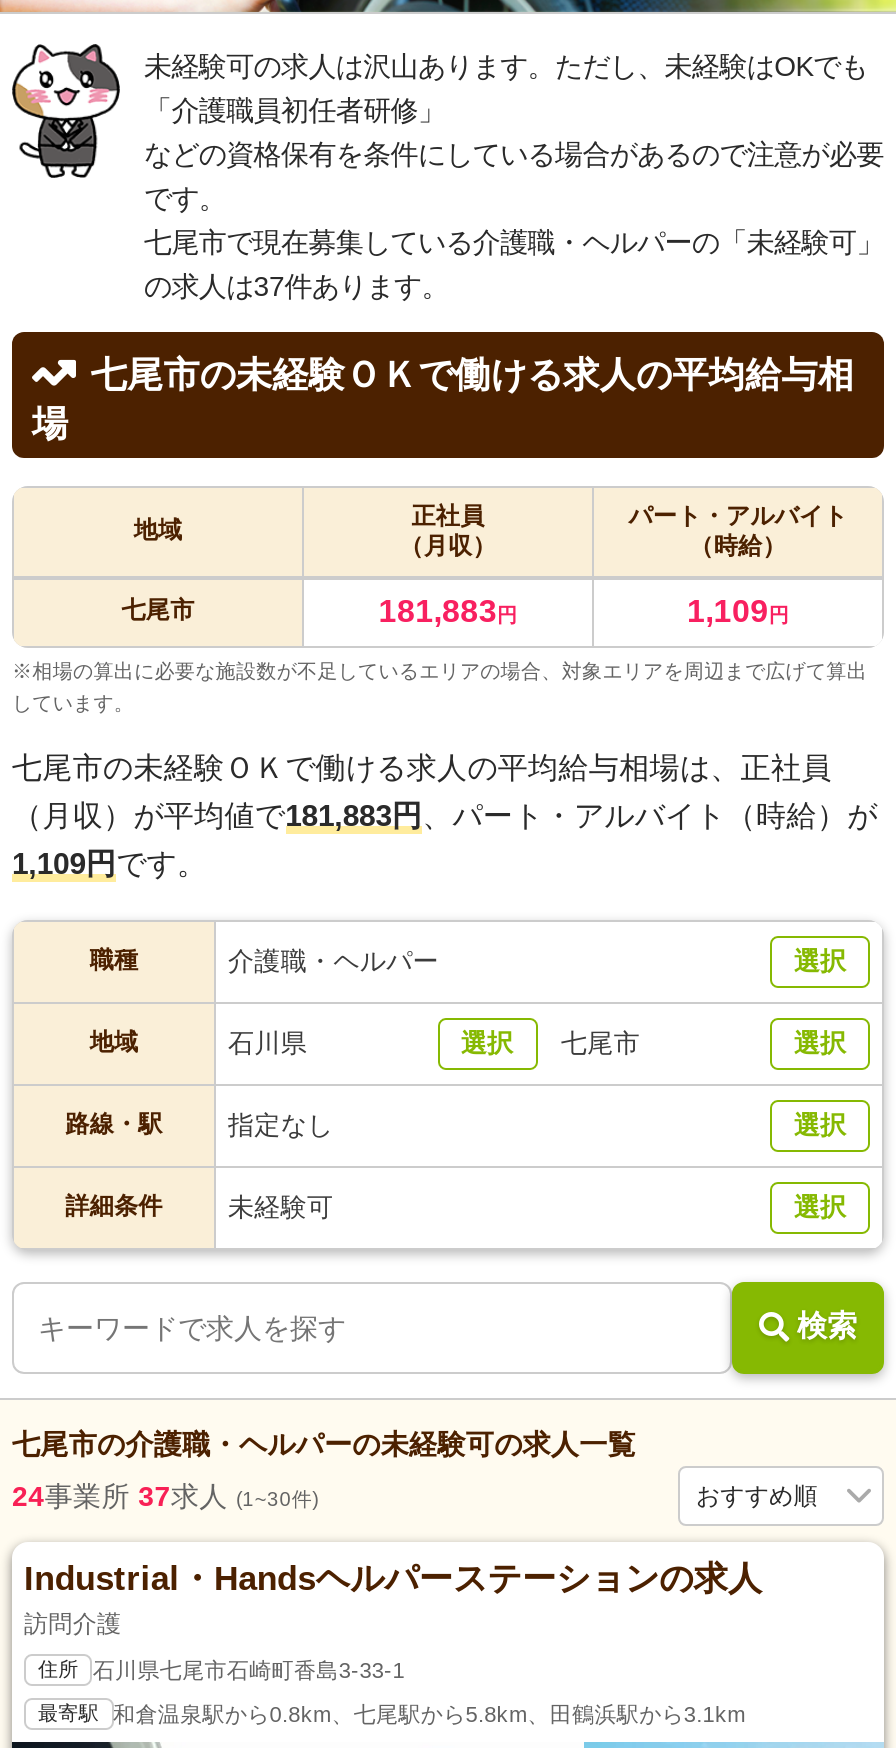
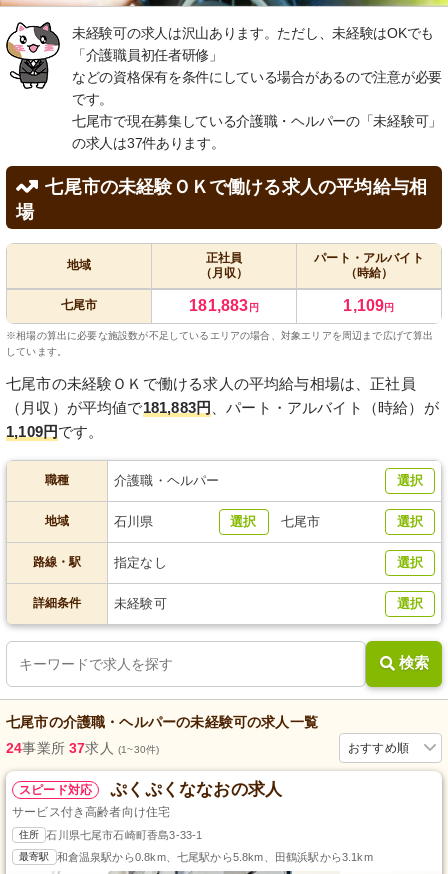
[24,1559,762,1637] Industrial・Handsヘルパーステーションの求人 | 訪問介護 -> [12,780,282,819] スピード対応 | ぷくぷくななおの求人 | サービス付き高齢者向け住宅

